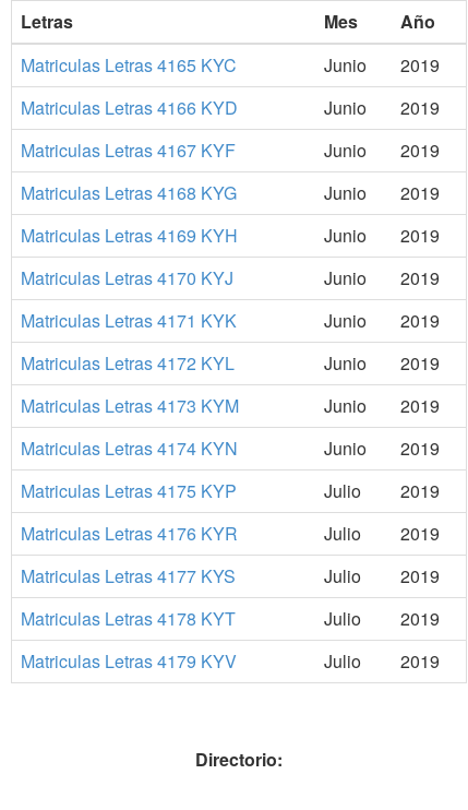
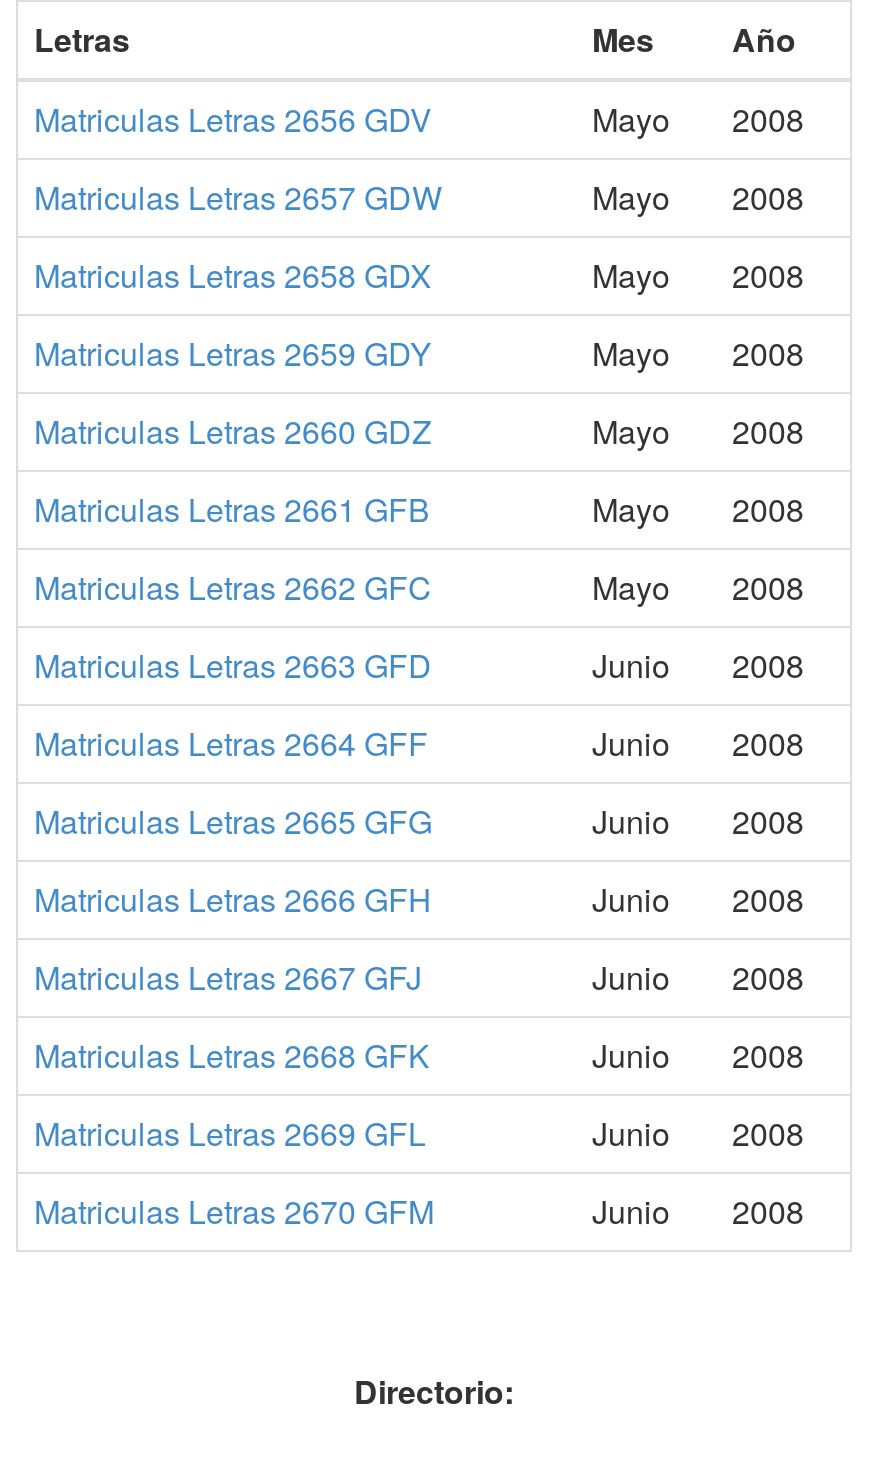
[21,52,237,78] Matriculas Letras 4165 KYC -> [34,96,804,688] Matriculas Letras 2656 GDV | Mayo | 2008 | Matriculas Letras 2657 GDW | Mayo | 2008 | Matriculas Letras 2658 GDX | Mayo | 2008 | Matriculas Letras 2659 GDY | Mayo | 2008 | Matriculas Letras 2660 GDZ | Mayo | 2008 | Matriculas Letras 2661 GFB | Mayo | 2008 | Matriculas Letras 2662 GFC | Mayo | 2008 | Matriculas Letras 2663 GFD
[324,52,440,78] Junio 2019 -> [592,642,804,688] Junio 2008
moved [324,52,367,376] -> [592,642,670,1234]: Junio | Junio | Junio | Junio | Junio | Junio | Junio | Junio
[21,95,238,120] Matriculas Letras 4166 KYD -> [34,720,428,766] Matriculas Letras 2664 GFF
[324,95,440,120] Junio 2019 -> [592,720,804,766] Junio 2008
[21,138,236,163] Matriculas Letras 4167 KYF -> [34,798,432,844] Matriculas Letras 2665 GFG
[324,138,440,163] Junio 2019 -> [592,798,804,844] Junio 2008
[21,180,237,205] Matriculas Letras 4168 KYG -> [34,876,432,922] Matriculas Letras 2666 GFH
[324,180,440,205] Junio 2019 -> [592,876,804,922] Junio 2008
[21,223,238,248] Matriculas Letras 4169 KYH -> [34,954,422,1000] Matriculas Letras 2667 GFJ
[324,223,440,248] Junio 2019 -> [592,954,804,1000] Junio 2008
[21,265,233,290] Matriculas Letras 4170 KYJ -> [34,1032,430,1078] Matriculas Letras 2668 GFK
[324,265,440,290] Junio 2019 -> [592,1032,804,1078] Junio 2008
[21,308,237,333] Matriculas Letras 4171 KYK -> [34,1110,426,1156] Matriculas Letras 2669 GFL
[324,308,440,333] Junio 2019 -> [592,1110,804,1156] Junio 2008
[21,350,235,376] Matriculas Letras 4172 KYL -> [34,1188,434,1234] Matriculas Letras 2670 GFM
[21,350,440,674] 2019 | Matriculas Letras 4173 KYM | Junio | 2019 | Matriculas Letras 4174 KYN | Junio | 2019 | Matriculas Letras 4175 KYP | Julio | 2019 | Matriculas Letras 4176 KYR | Julio | 2019 | Matriculas Letras 4177 KYS | Julio | 2019 | Matriculas Letras 4178 KYT | Julio | 2019 | Matriculas Letras 4179 KYV | Julio | 2019 -> [732,1188,804,1234] 2008

